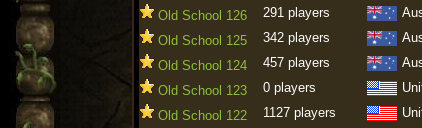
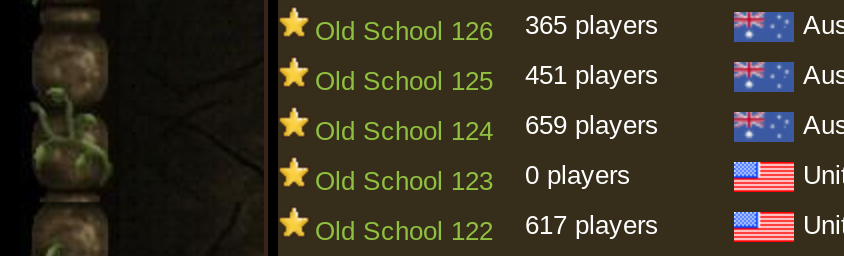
[157,5,329,23] Old School 126 291 players -> [315,10,659,46] Old School 126 365 players
[157,30,329,48] Old School 125 342 players -> [315,60,659,96] Old School 125 451 players
[157,55,329,73] Old School 124 457 players -> [315,110,659,146] Old School 124 659 players
[157,105,335,123] Old School 122 1127 players -> [315,210,659,246] Old School 122 617 players

